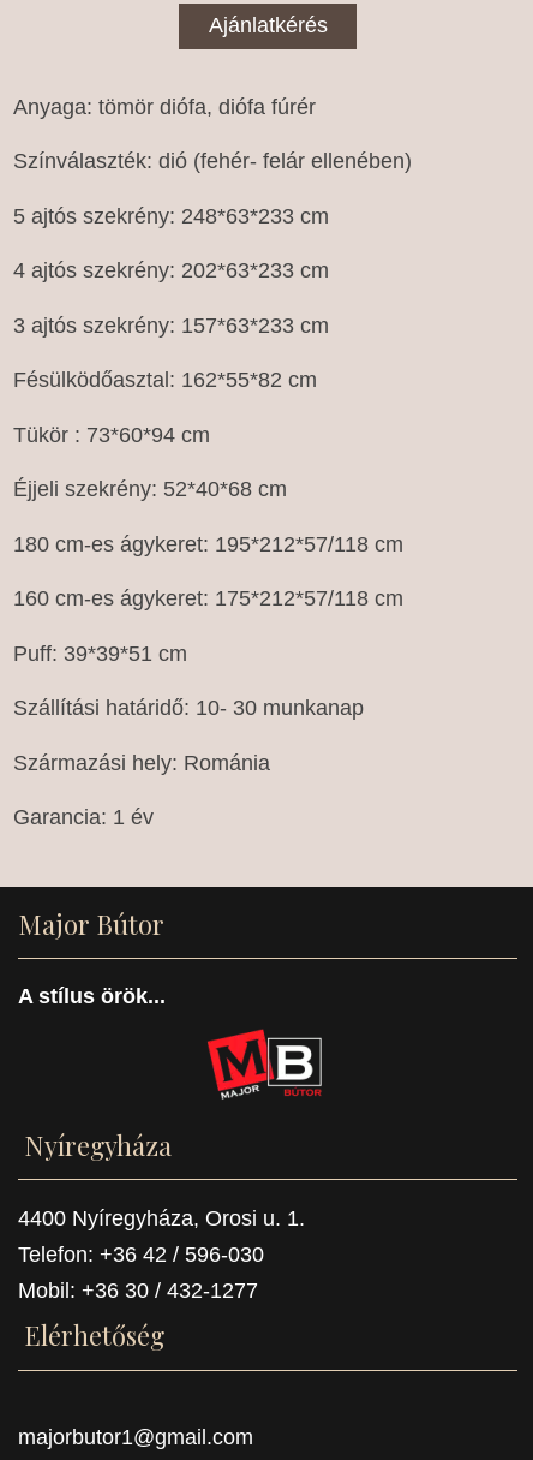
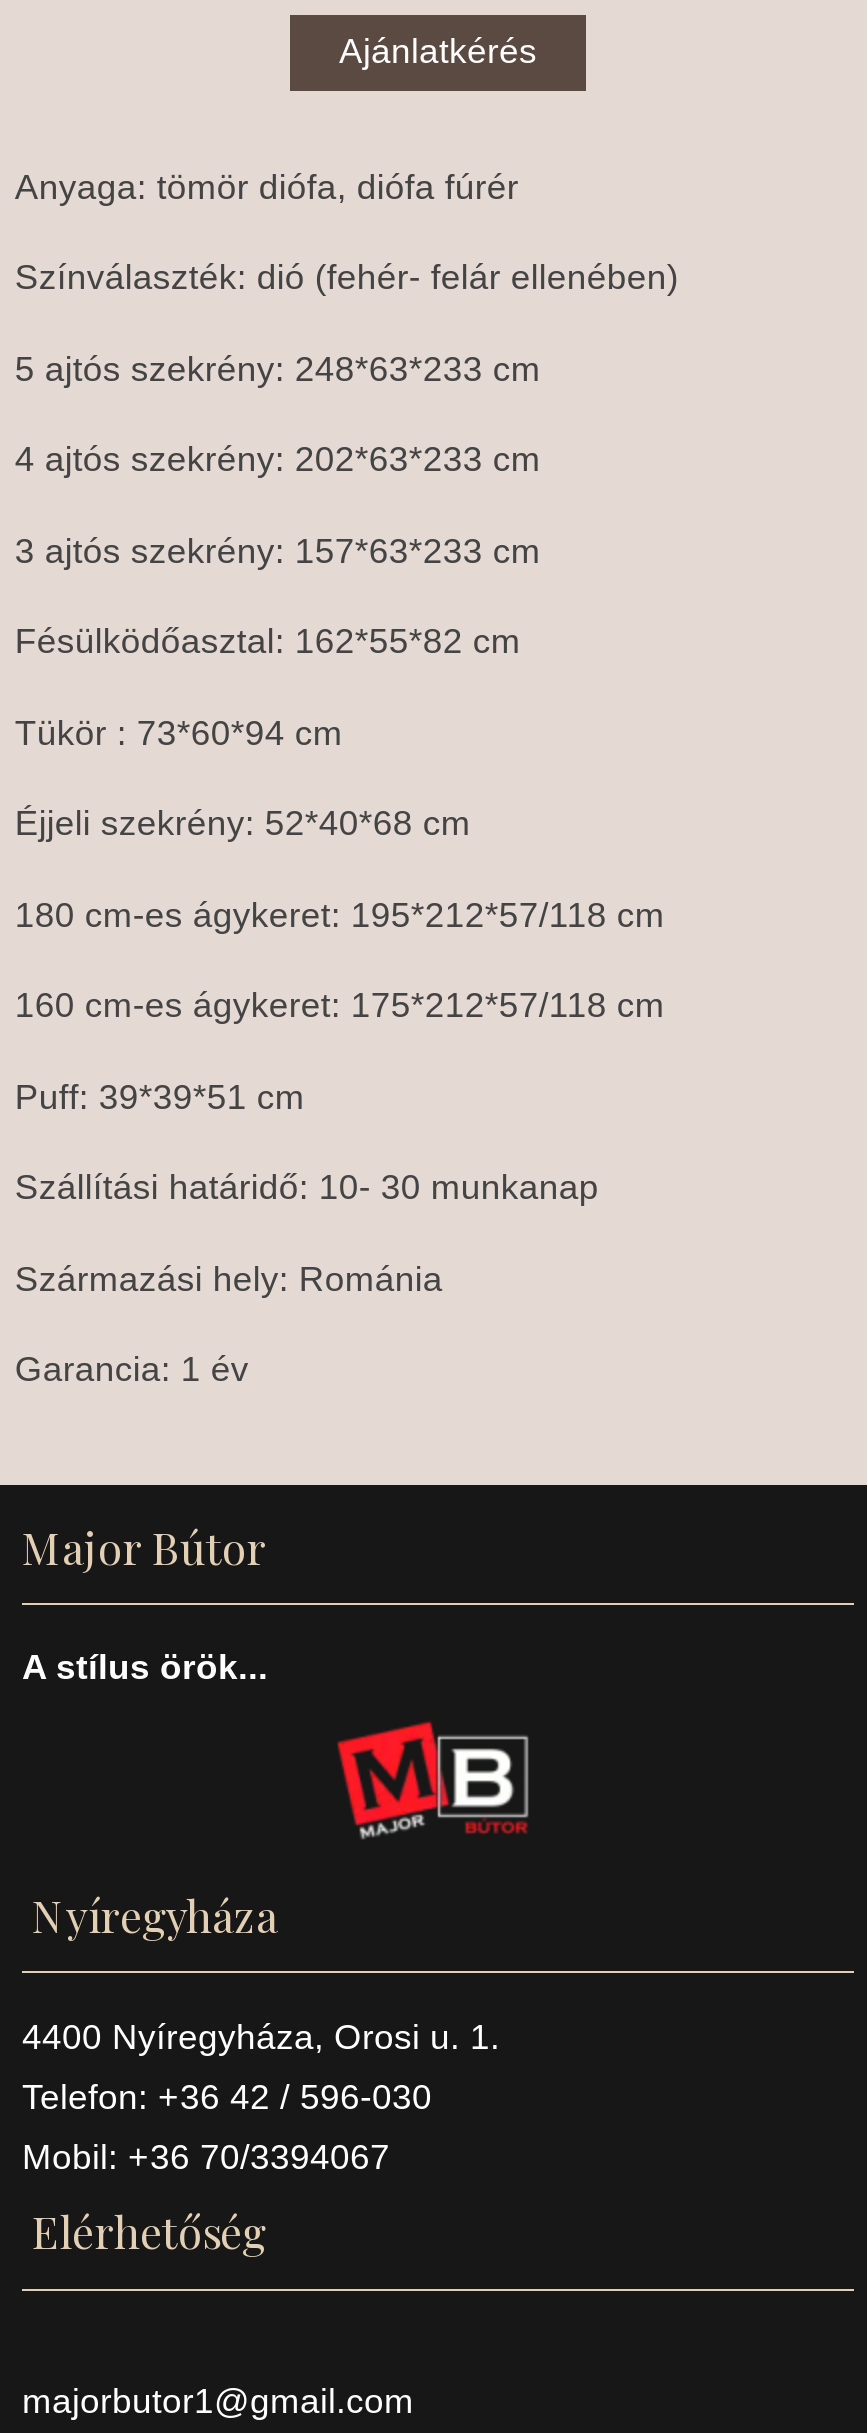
[18,1278,258,1302] Mobil: +36 30 / 432-1277 -> [22,2136,390,2176] Mobil: +36 70/3394067

